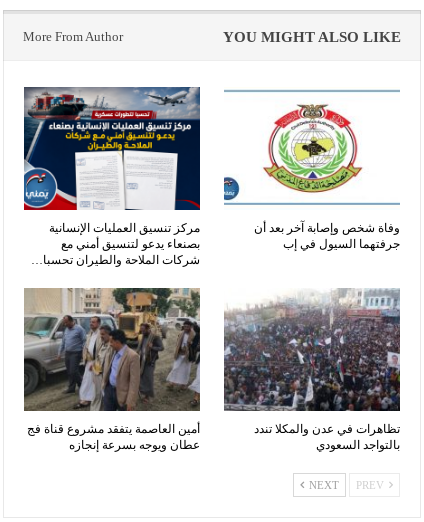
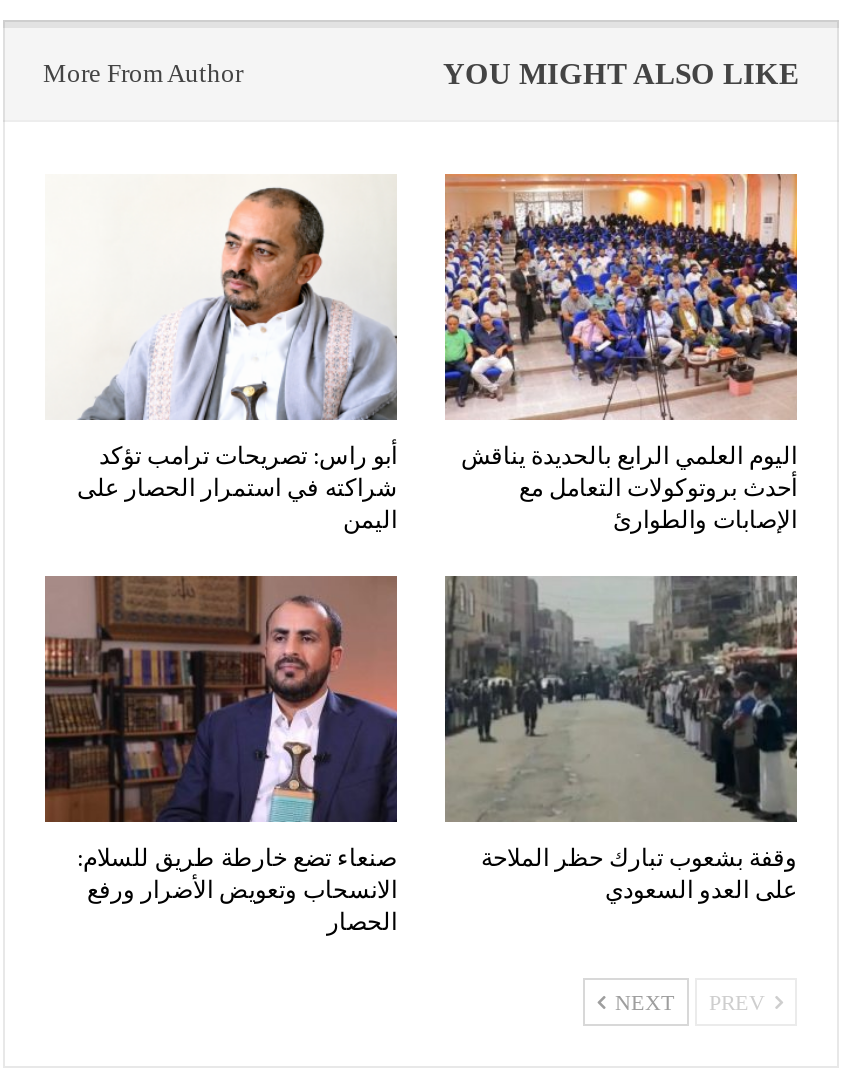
[23,86,201,267] [image] | مركز تنسيق العمليات الإنسانية | بصنعاء يدعو لتنسيق أمني مع | شركات الملاحة والطيران تحسبا… -> [45,176,399,534] [image] | أبو راس: تصريحات ترامب تؤكد | شراكته في استمرار الحصار على | اليمن
[224,87,400,251] [image] | وفاة شخص وإصابة آخر بعد أن | جرفتهما السيول في إب -> [443,172,799,534] [image] | اليوم العلمي الرابع بالحديدة يناقش | أحدث بروتوكولات التعامل مع | الإصابات والطوارئ
[24,287,201,452] [image] | أمين العاصمة يتفقد مشروع قناة فج | عطان ويوجه بسرعة إنجازه -> [45,582,399,936] [image] | صنعاء تضع خارطة طريق للسلام: | الانسحاب وتعويض الأضرار ورفع | الحصار
[224,288,400,452] [image] | تظاهرات في عدن والمكلا تندد | بالتواجد السعودي -> [443,574,797,904] [image] | وقفة بشعوب تبارك حظر الملاحة | على العدو السعودي

